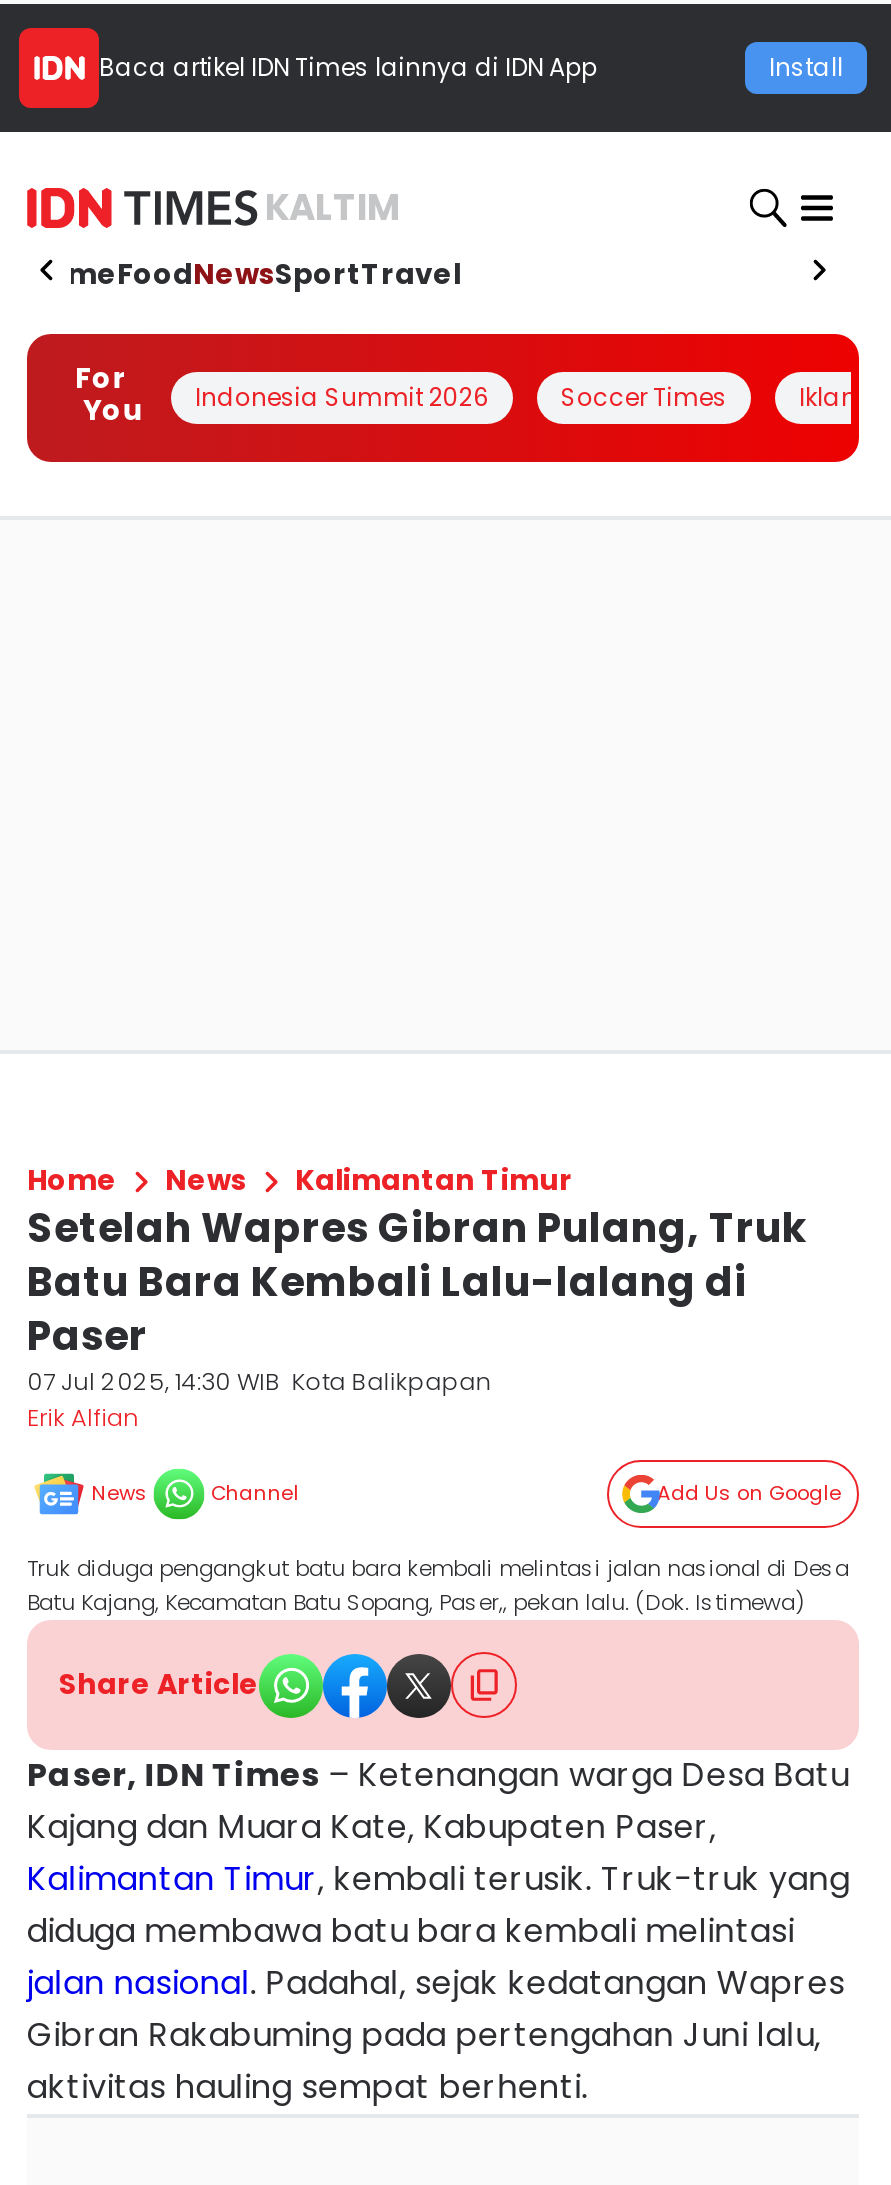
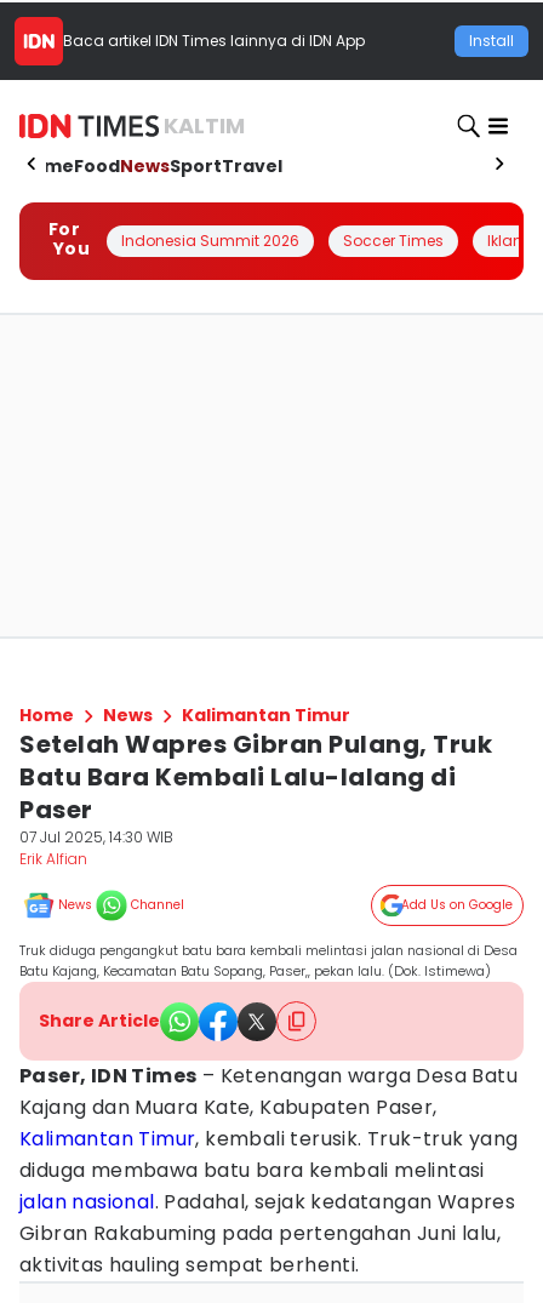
[27,1364,491,1398] 07 Jul 2025, 14:30 WIB Kota Balikpapan -> [19,827,173,847] 07 Jul 2025, 14:30 WIB

